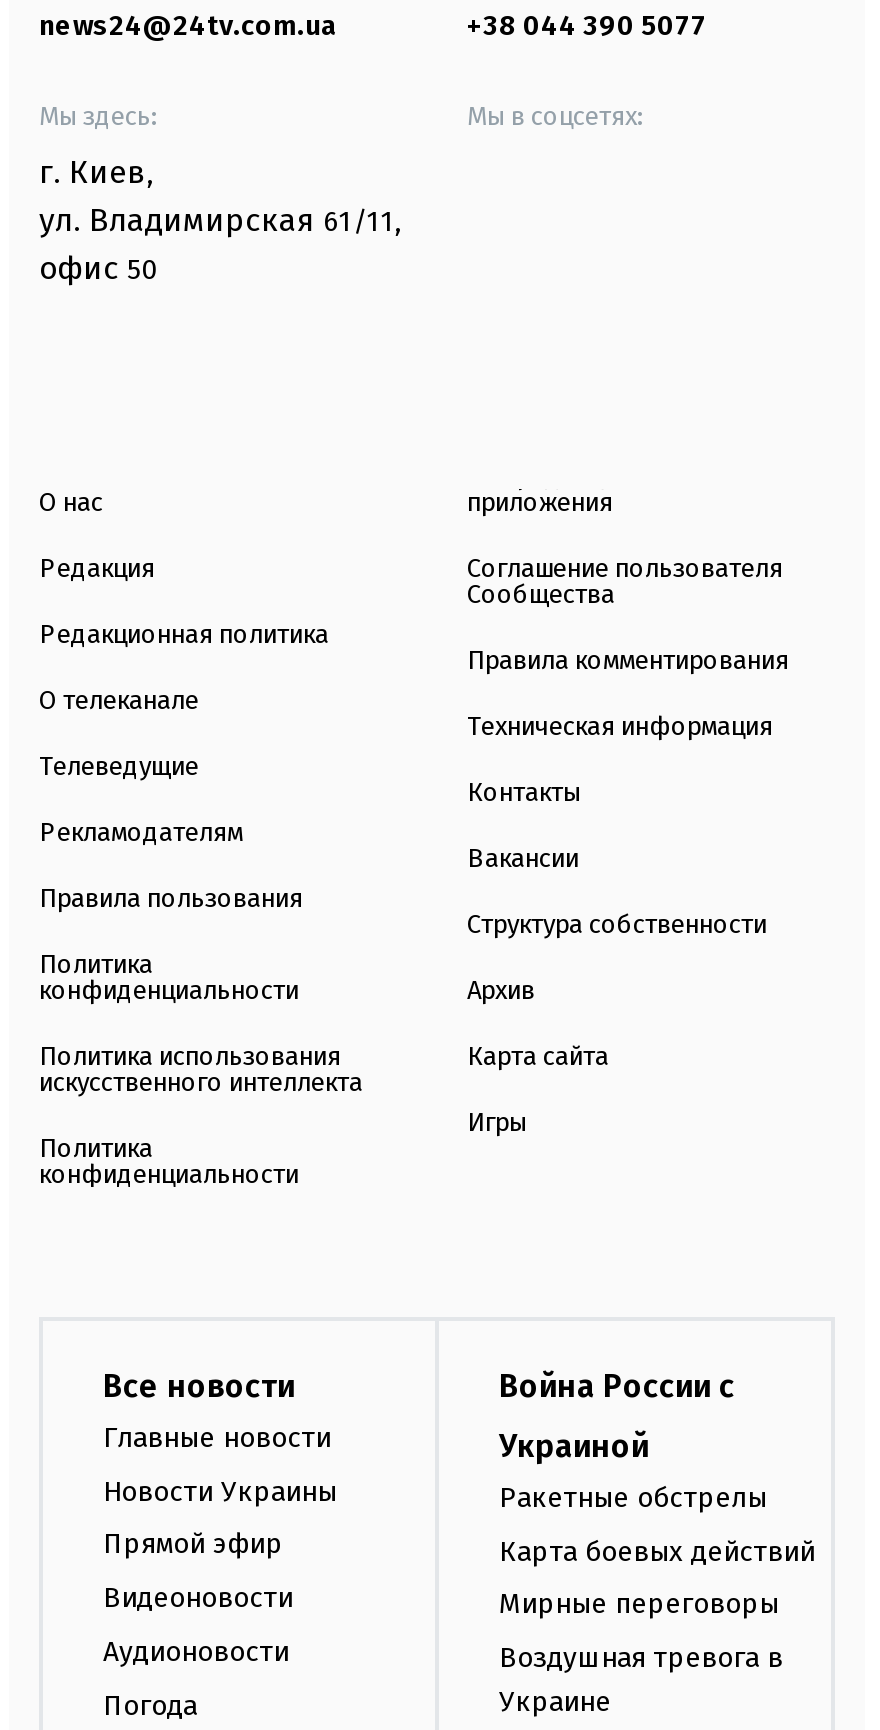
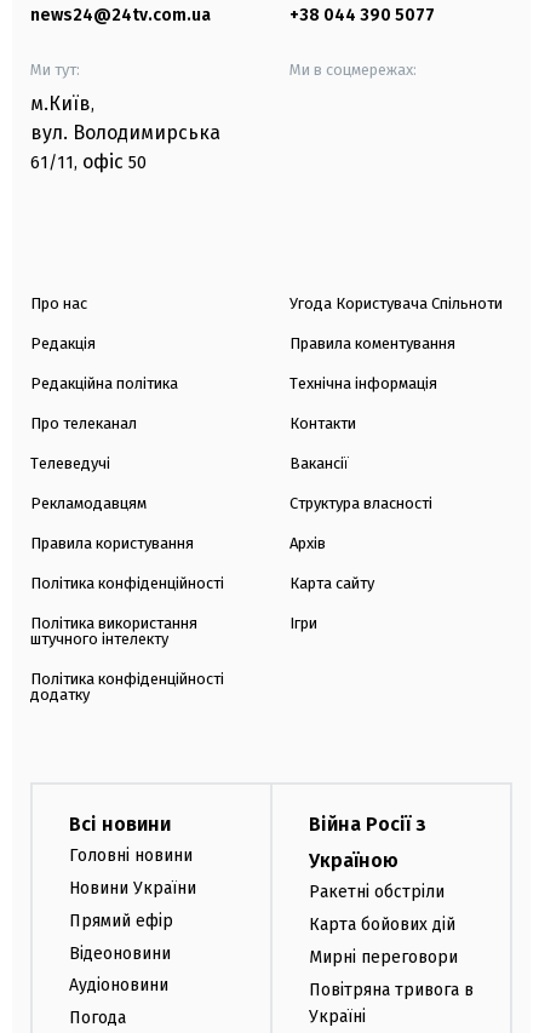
[39,100,401,286] Мы здесь: | г. Киев, | ул. Владимирская 61/11, | офис 50 -> [30,61,220,173] Ми тут: | м.Київ, | вул. Володимирська | 61/11, офіс 50
[467,100,643,130] Мы в соцсетях: -> [289,61,417,79] Ми в соцмережах:
[39,486,363,1188] О нас | Редакция | Редакционная политика | О телеканале | Телеведущие | Рекламодателям | Правила пользования | Политика | конфиденциальности | Политика использования | искусственного интеллекта | Политика | конфиденциальности -> [30,294,224,704] Про нас | Редакція | Редакційна політика | Про телеканал | Телеведучі | Рекламодавцям | Правила користування | Політика конфіденційності | Політика використання | штучного інтелекту | Політика конфіденційності | додатку
[467,486,789,1136] приложения | Соглашение пользователя | Сообщества | Правила комментирования | Техническая информация | Контакты | Вакансии | Структура собственности | Архив | Карта сайта | Игры -> [289,294,503,632] Угода Користувача Спільноти | Правила коментування | Технічна інформація | Контакти | Вакансії | Структура власності | Архів | Карта сайту | Ігри
[103,1366,337,1669] Все новости | Главные новости | Новости Украины | Прямой эфир | Видеоновости | Аудионовости -> [69,813,196,996] Всі новини | Головні новини | Новини України | Прямий ефір | Відеоновини | Аудіоновини
[499,1366,735,1404] Война России с -> [309,813,426,836] Війна Росії з
[499,1426,767,1514] Украиной | Ракетные обстрелы -> [309,849,445,902] Україною | Ракетні обстріли
[499,1534,815,1568] Карта боевых действий -> [309,914,455,935] Карта бойових дій
[499,1587,779,1621] Мирные переговоры -> [309,947,458,967] Мирні переговори
[499,1641,783,1719] Воздушная тревога в | Украине -> [309,979,474,1026] Повітряна тривога в | Україні

